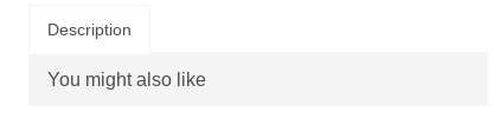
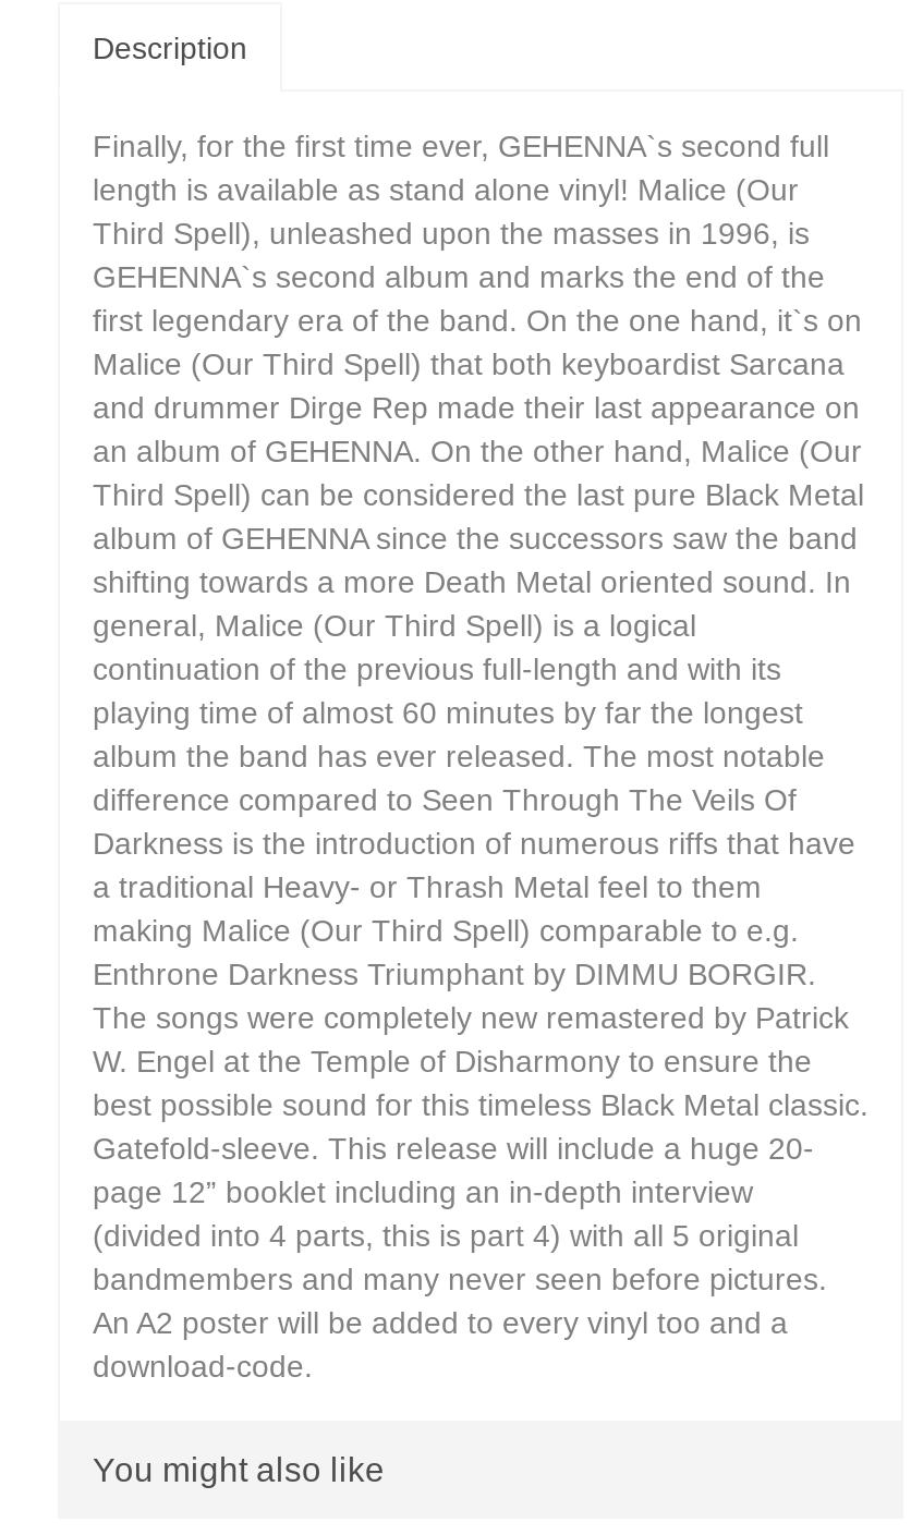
none -> [93,128,869,1383] Finally, for the first time ever, GEHENNA`s second full | length is available as stand alone vinyl! Malice (Our | Third Spell), unleashed upon the masses in 1996, is | GEHENNA`s second album and marks the end of the | first legendary era of the band. On the one hand, it`s on | Malice (Our Third Spell) that both keyboardist Sarcana | and drummer Dirge Rep made their last appearance on | an album of GEHENNA. On the other hand, Malice (Our | Third Spell) can be considered the last pure Black Metal | album of GEHENNA since the successors saw the band | shifting towards a more Death Metal oriented sound. In | general, Malice (Our Third Spell) is a logical | continuation of the previous full-length and with its | playing time of almost 60 minutes by far the longest | album the band has ever released. The most notable | difference compared to Seen Through The Veils Of | Darkness is the introduction of numerous riffs that have | a traditional Heavy- or Thrash Metal feel to them | making Malice (Our Third Spell) comparable to e.g. | Enthrone Darkness Triumphant by DIMMU BORGIR. | The songs were completely new remastered by Patrick | W. Engel at the Temple of Disharmony to ensure the | best possible sound for this timeless Black Metal classic. | Gatefold-sleeve. This release will include a huge 20- | page 12” booklet including an in-depth interview | (divided into 4 parts, this is part 4) with all 5 original | bandmembers and many never seen before pictures. | An A2 poster will be added to every vinyl too and a | download-code.

